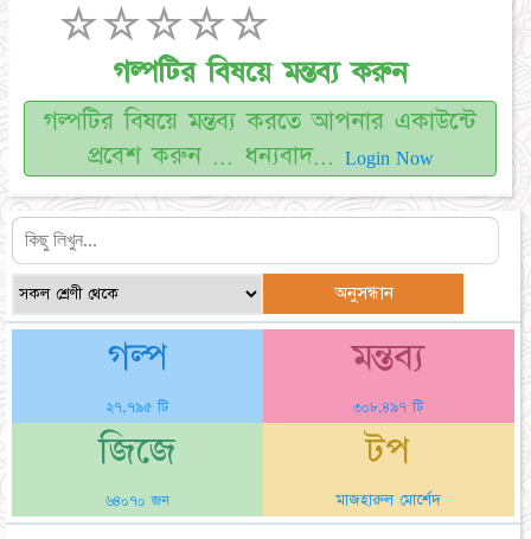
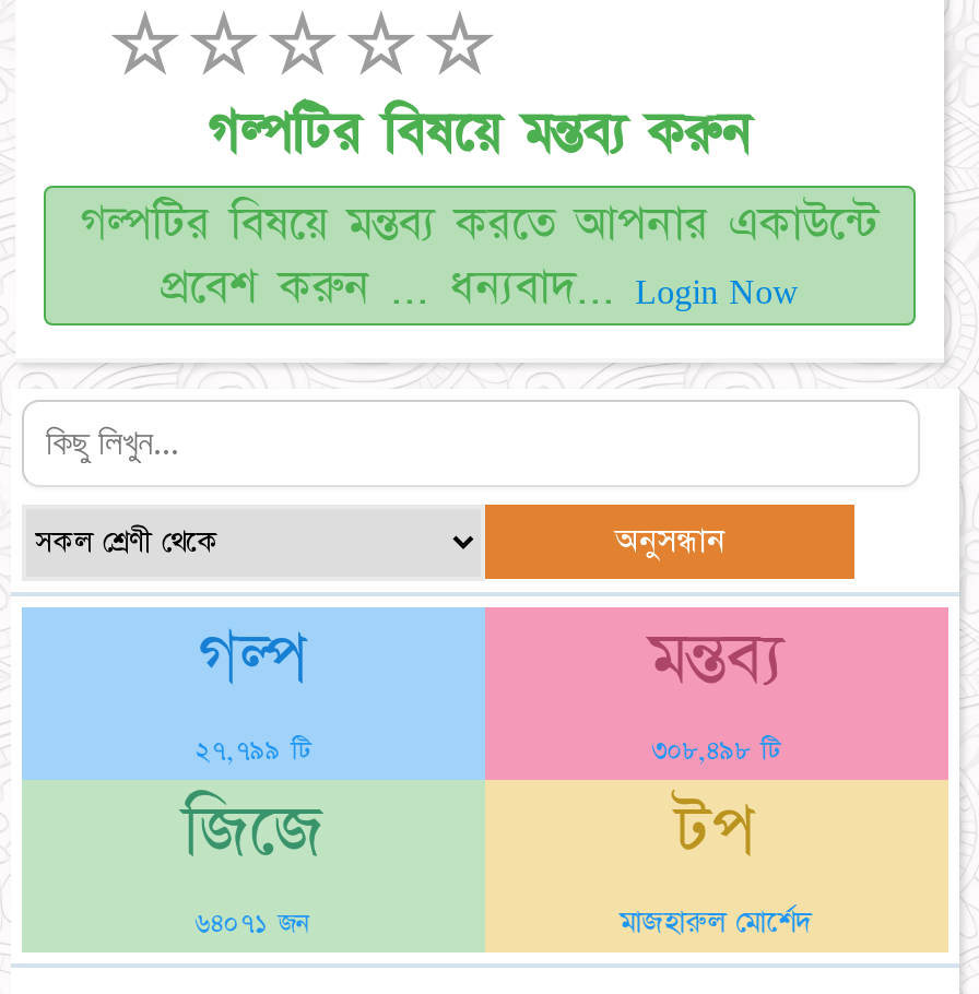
[106,397,169,416] ২৭,৭৯৫ টি -> [195,733,311,768] ২৭,৭৯৯ টি
[353,397,423,416] ৩০৮,৪৯৭ টি -> [652,733,781,768] ৩০৮,৪৯৮ টি
[105,491,169,510] ৬৪০৭০ জন -> [195,906,311,940] ৬৪০৭১ জন

